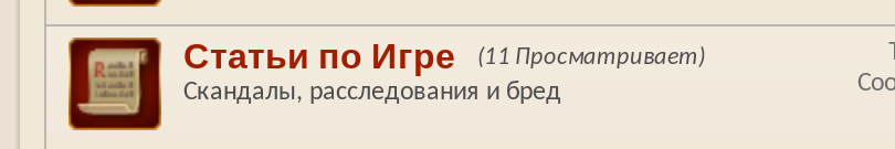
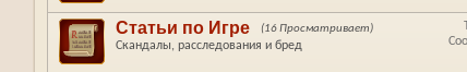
[477,46,705,71] (11 Просматривает) -> [261,23,373,35] (16 Просматривает)

